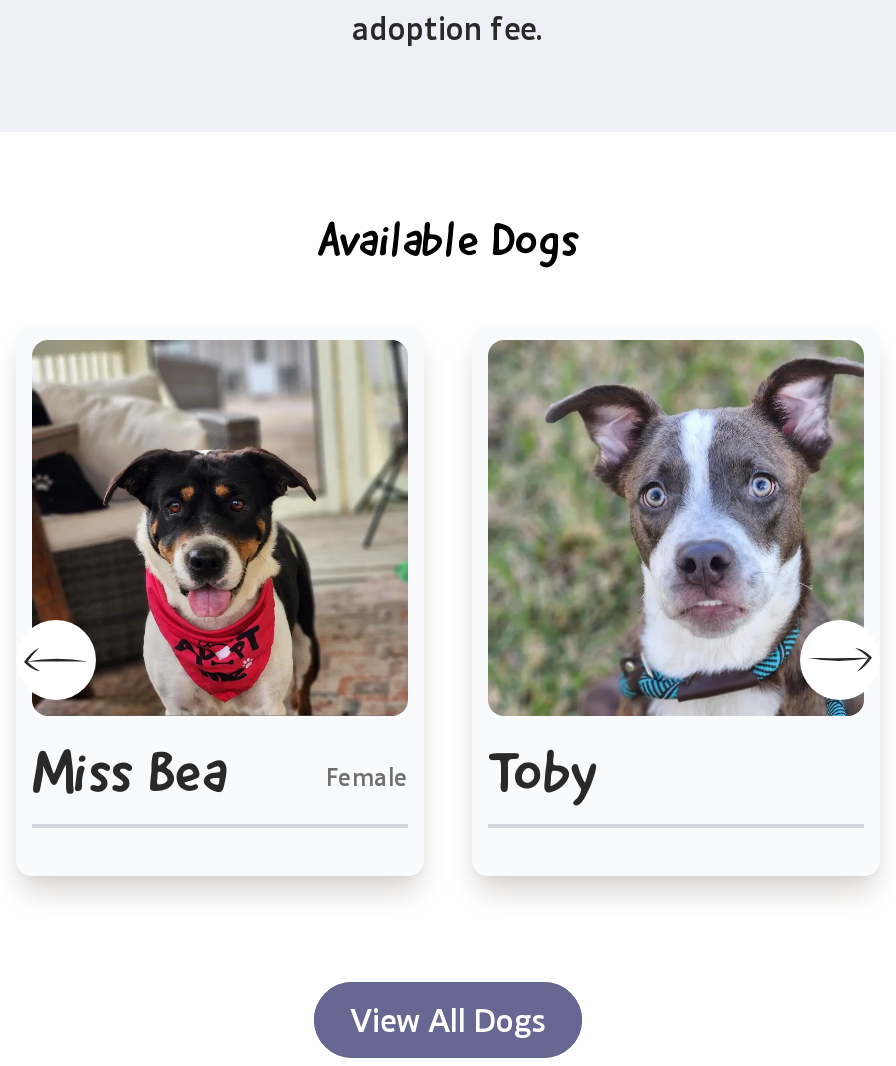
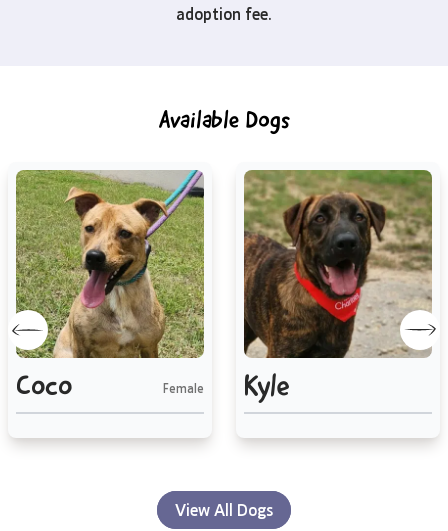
[30,340,410,808] [image] | Miss Bea -> [15,170,205,404] [image] | Coco
[486,340,864,808] [image] | Toby -> [243,170,432,404] [image] | Kyle

